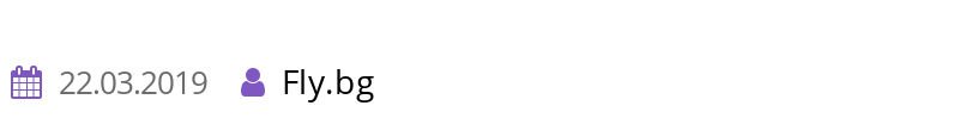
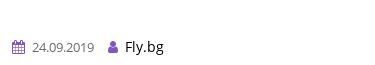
[59,58,375,104] 22.03.2019 Fly.bg -> [32,37,164,56] 24.09.2019 Fly.bg

